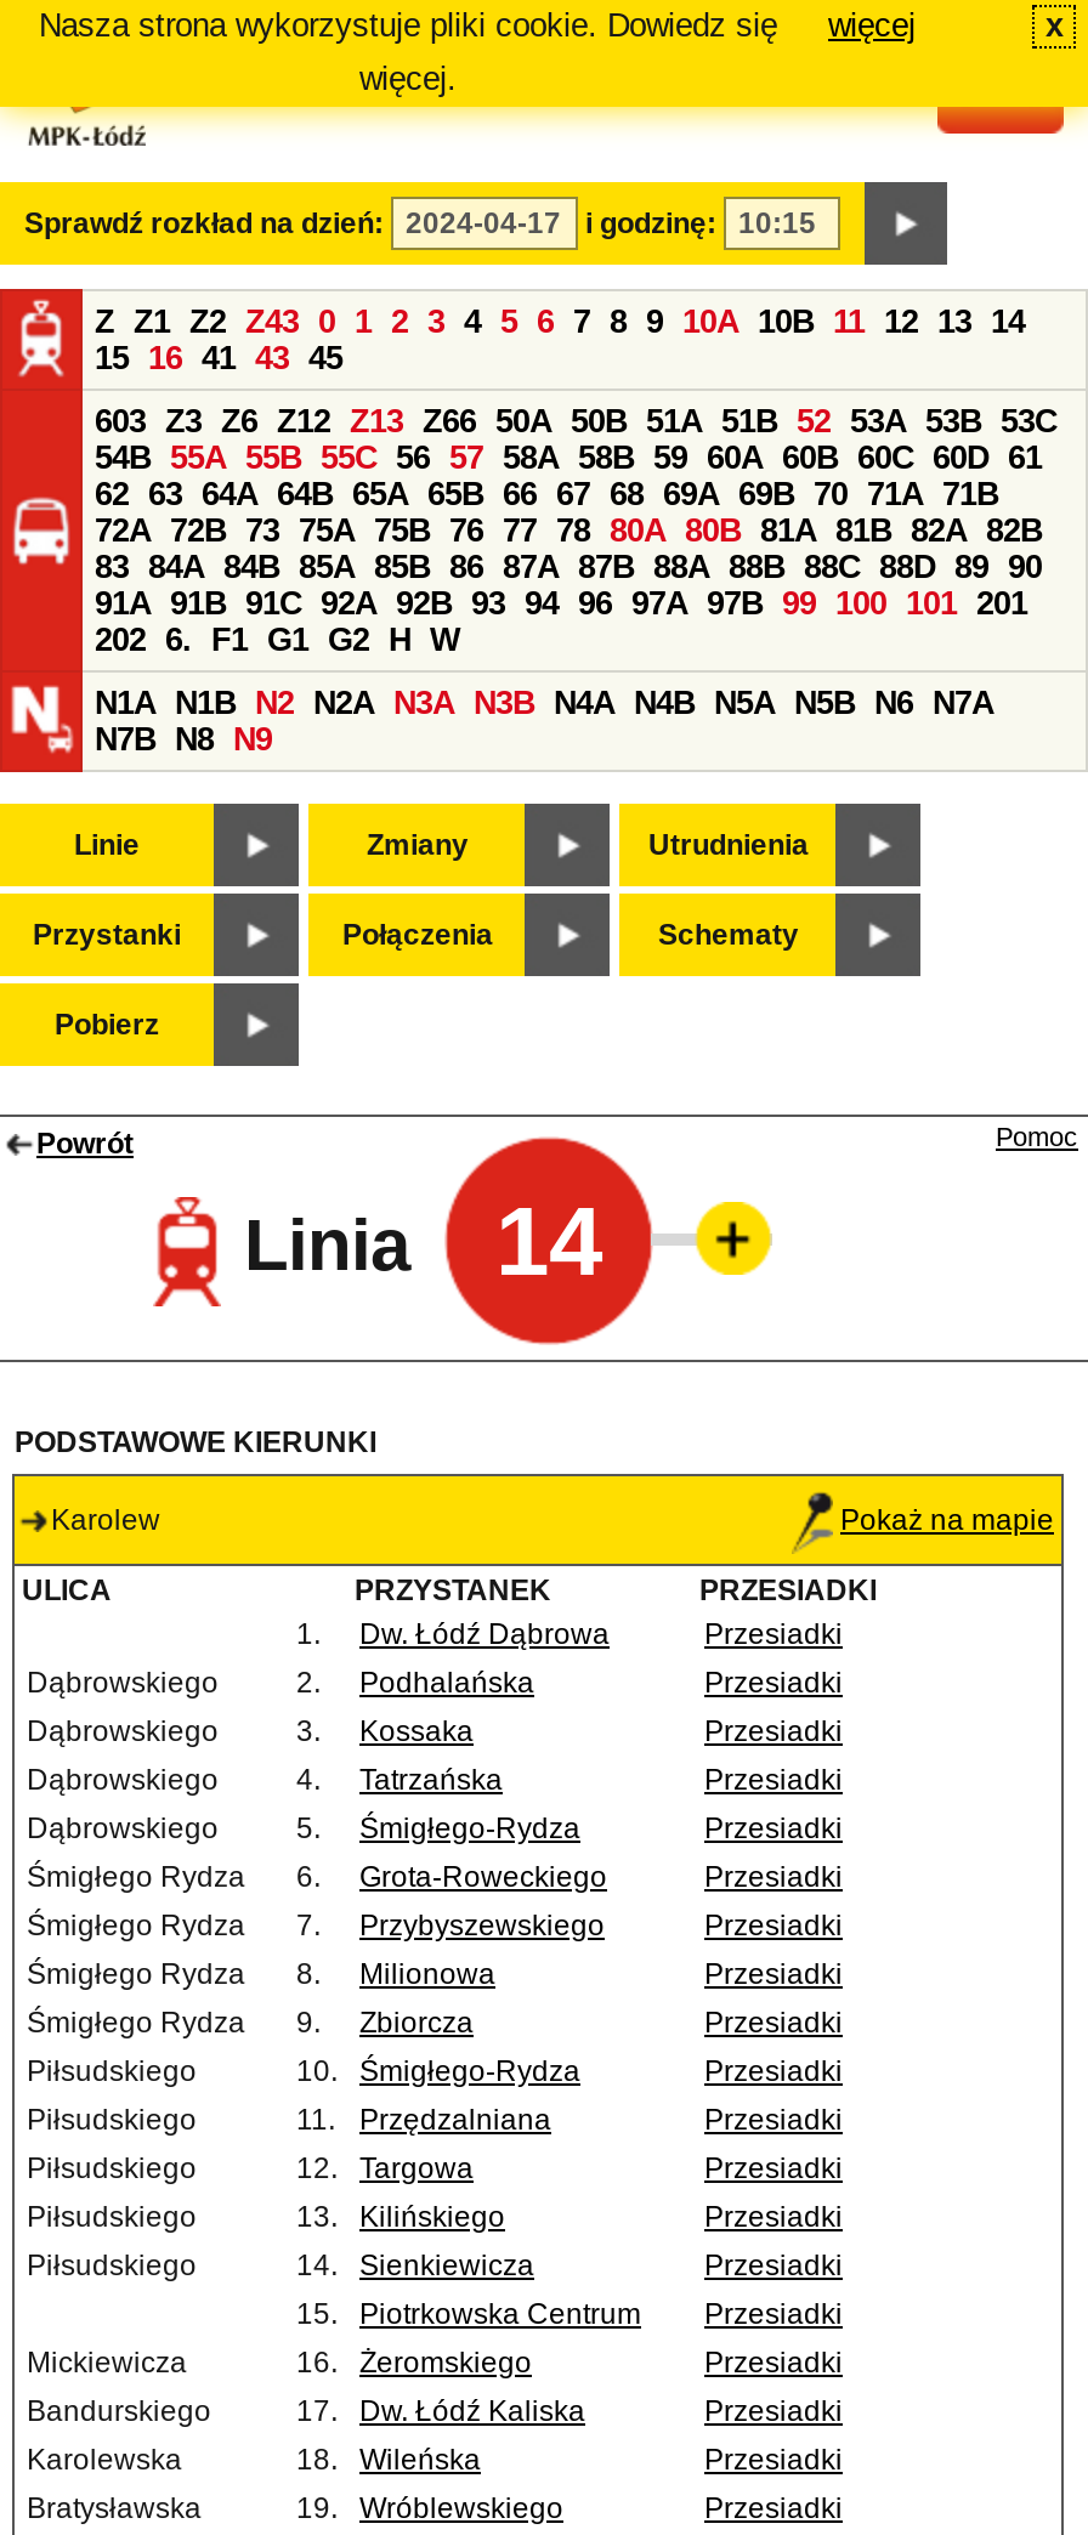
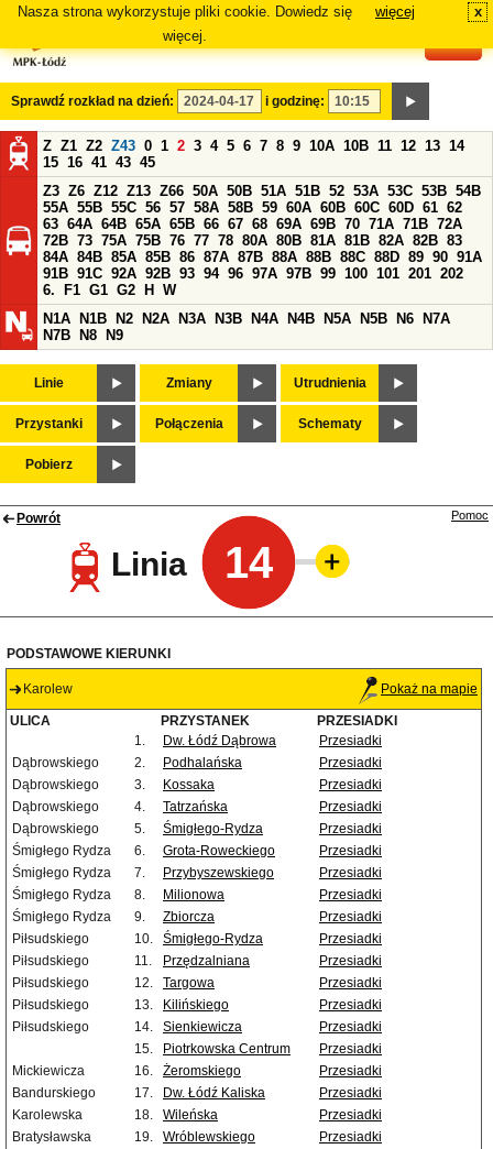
[95,403,1056,658] 603 Z3 Z6 Z12 Z13 Z66 50A 50B 51A 51B 52 53A 53B 53C | 54B 55A 55B 55C 56 57 58A 58B 59 60A 60B 60C 60D 61 | 62 63 64A 64B 65A 65B 66 67 68 69A 69B 70 71A 71B | 72A 72B 73 75A 75B 76 77 78 80A 80B 81A 81B 82A 82B | 83 84A 84B 85A 85B 86 87A 87B 88A 88B 88C 88D 89 90 | 91A 91B 91C 92A 92B 93 94 96 97A 97B 99 100 101 201 | 202 6. F1 G1 G2 H W -> [43,183,482,298] Z3 Z6 Z12 Z13 Z66 50A 50B 51A 51B 52 53A 53C 53B 54B | 55A 55B 55C 56 57 58A 58B 59 60A 60B 60C 60D 61 62 | 63 64A 64B 65A 65B 66 67 68 69A 69B 70 71A 71B 72A | 72B 73 75A 75B 76 77 78 80A 80B 81A 81B 82A 82B 83 | 84A 84B 85A 85B 86 87A 87B 88A 88B 88C 88D 89 90 91A | 91B 91C 92A 92B 93 94 96 97A 97B 99 100 101 201 202 | 6. F1 G1 G2 H W

